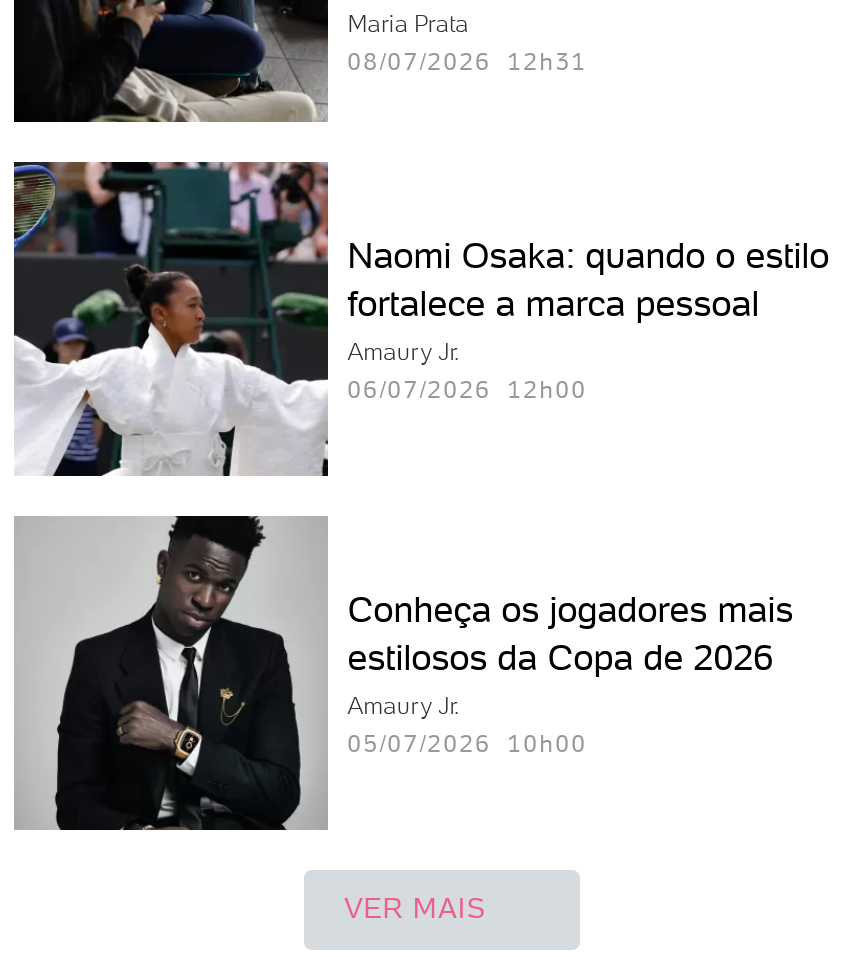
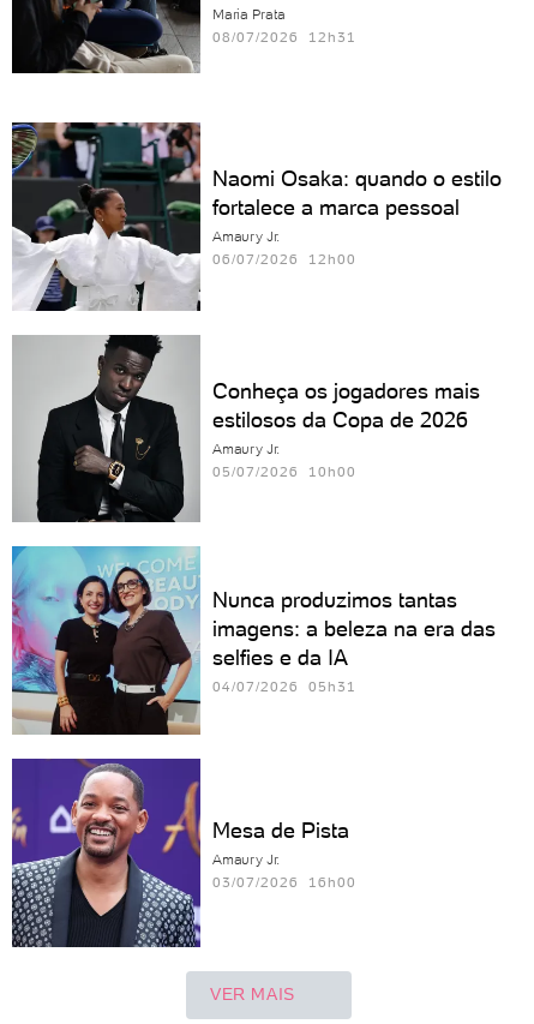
none -> [11,545,495,736] [image] | Nunca produzimos tantas | imagens: a beleza na era das | selfies e da IA | 04/07/2026 05h31
none -> [12,757,356,948] [image] | Mesa de Pista | Amaury Jr. | 03/07/2026 16h00

